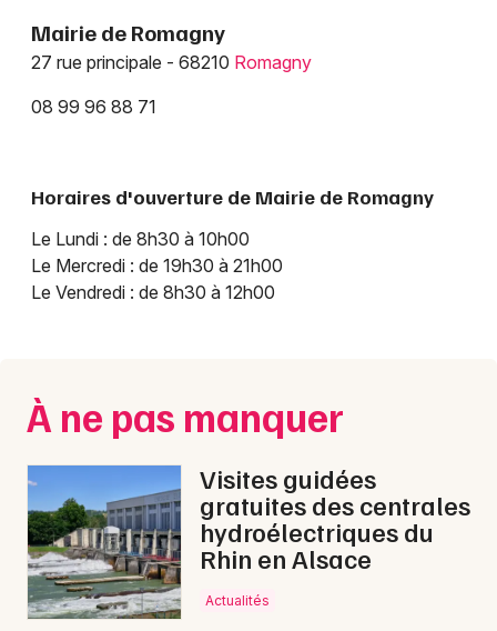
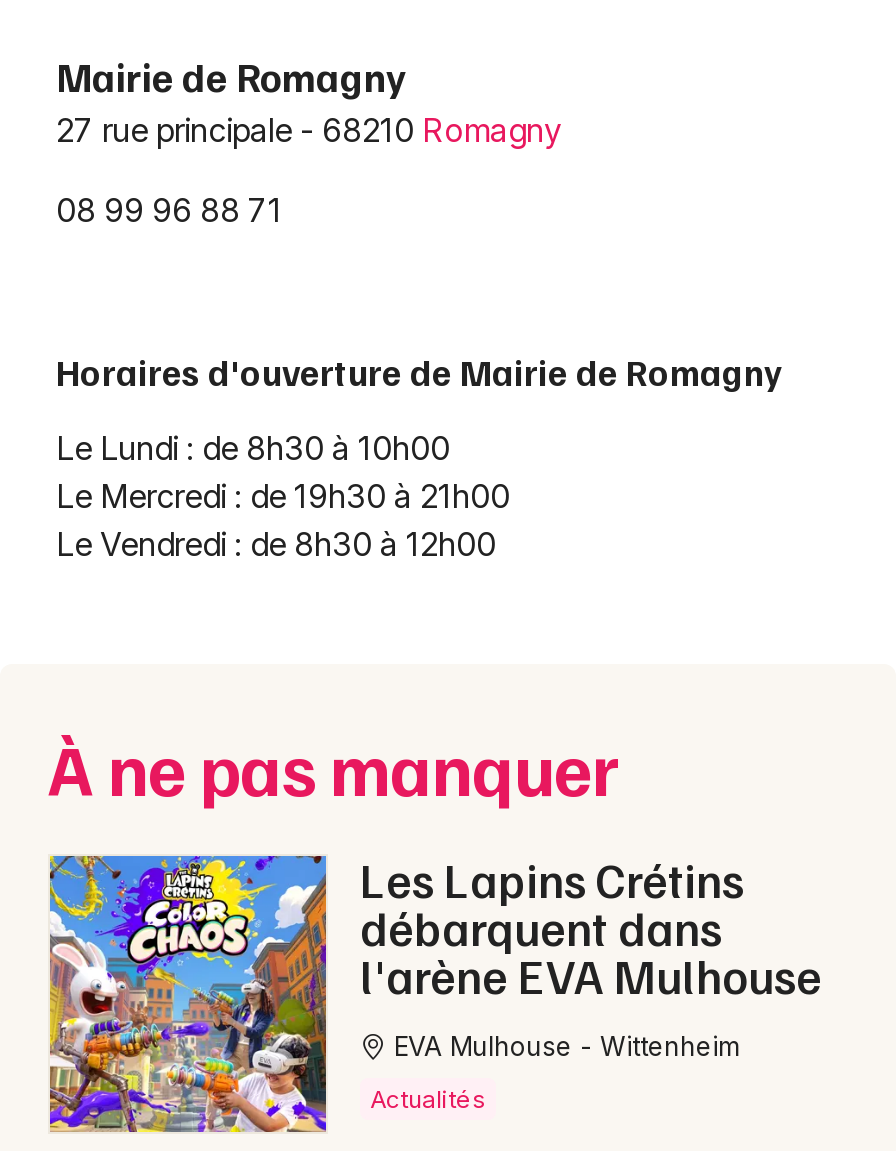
[27,461,470,620] [image] | Visites guidées | gratuites des centrales | hydroélectriques du | Rhin en Alsace -> [48,848,822,1135] [image] | Les Lapins Crétins | débarquent dans | l'arène EVA Mulhouse | EVA Mulhouse - Wittenheim

